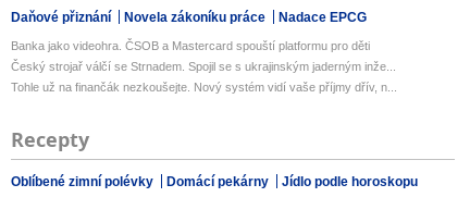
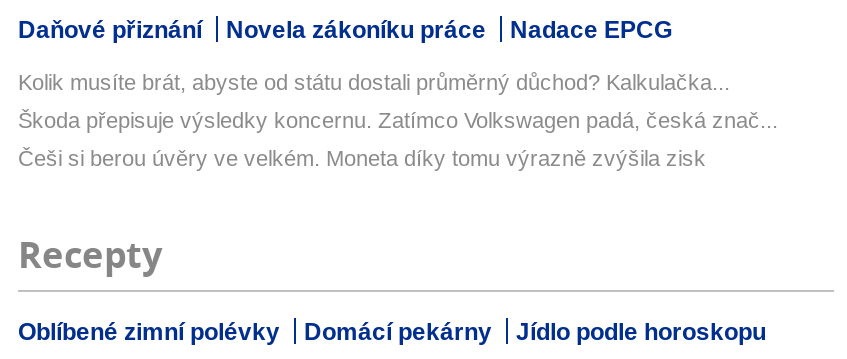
[11,39,370,52] Banka jako videohra. ČSOB a Mastercard spouští platformu pro děti -> [18,70,730,94] Kolik musíte brát, abyste od státu dostali průměrný důchod? Kalkulačka...
[11,60,396,73] Český strojař válčí se Strnadem. Spojil se s ukrajinským jaderným inže... -> [18,108,778,132] Škoda přepisuje výsledky koncernu. Zatímco Volkswagen padá, česká znač...
[11,81,397,94] Tohle už na finančák nezkoušejte. Nový systém vidí vaše příjmy dřív, n... -> [18,146,706,170] Češi si berou úvěry ve velkém. Moneta díky tomu výrazně zvýšila zisk

